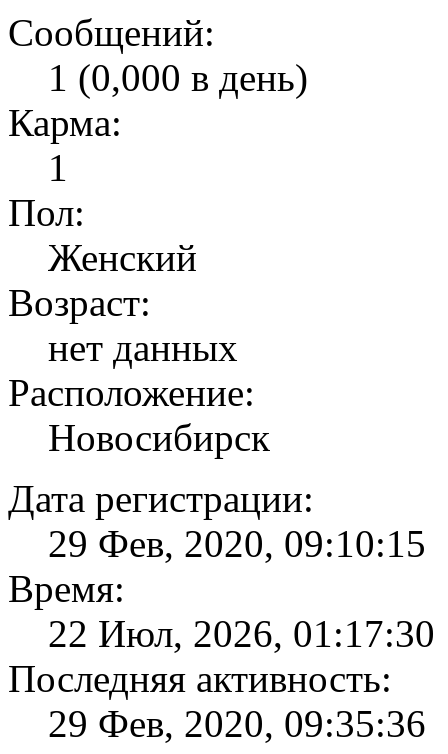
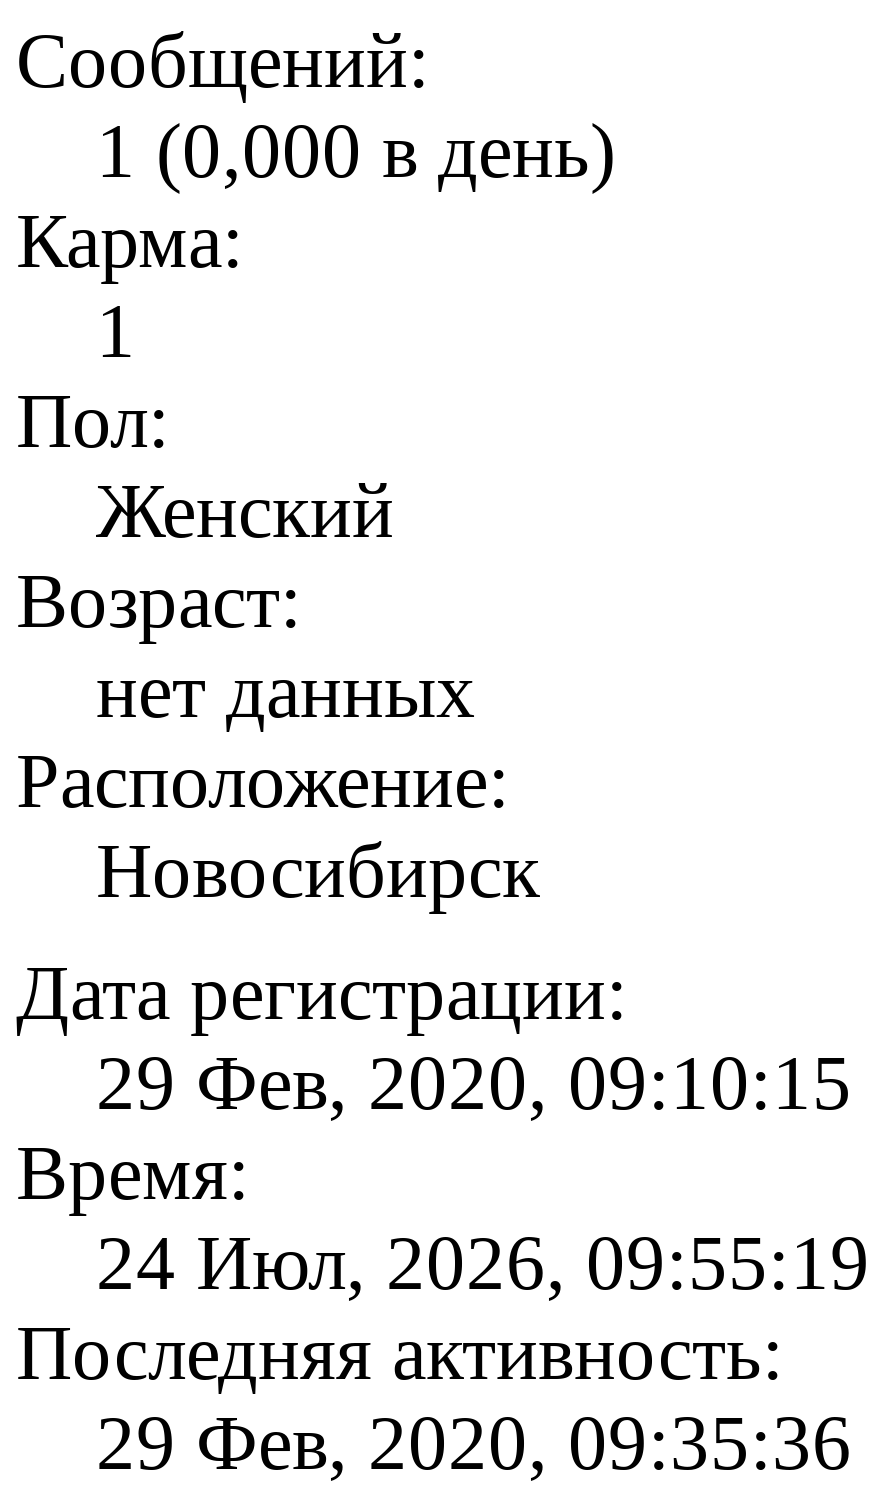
[48,612,435,655] 22 Июл, 2026, 01:17:30 -> [96,1218,870,1304] 24 Июл, 2026, 09:55:19

